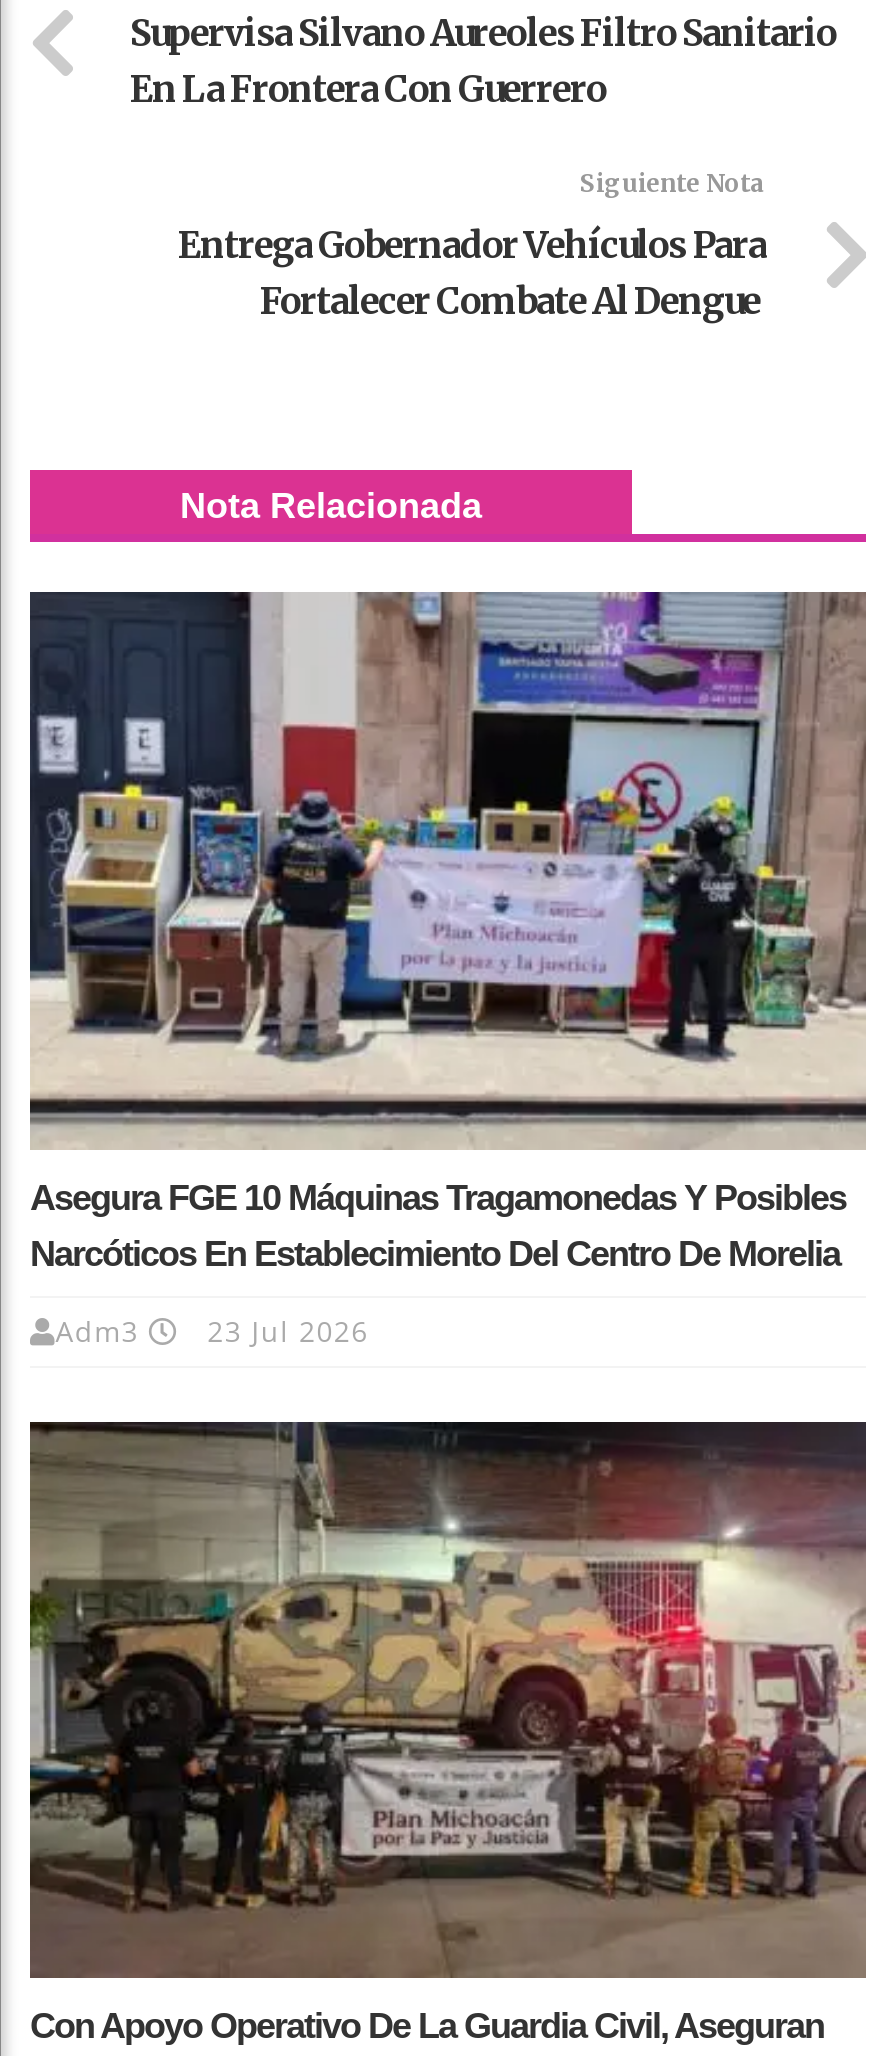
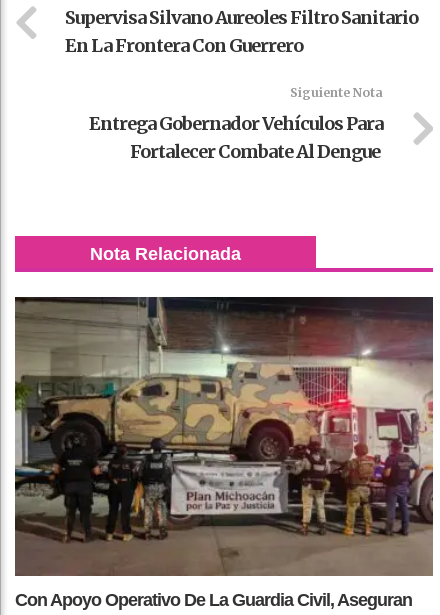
[28,590,868,1350] [image] | Asegura FGE 10 Máquinas Tragamonedas Y Posibles | Narcóticos En Establecimiento Del Centro De Morelia | Adm3 | 23 Jul 2026 -> none

